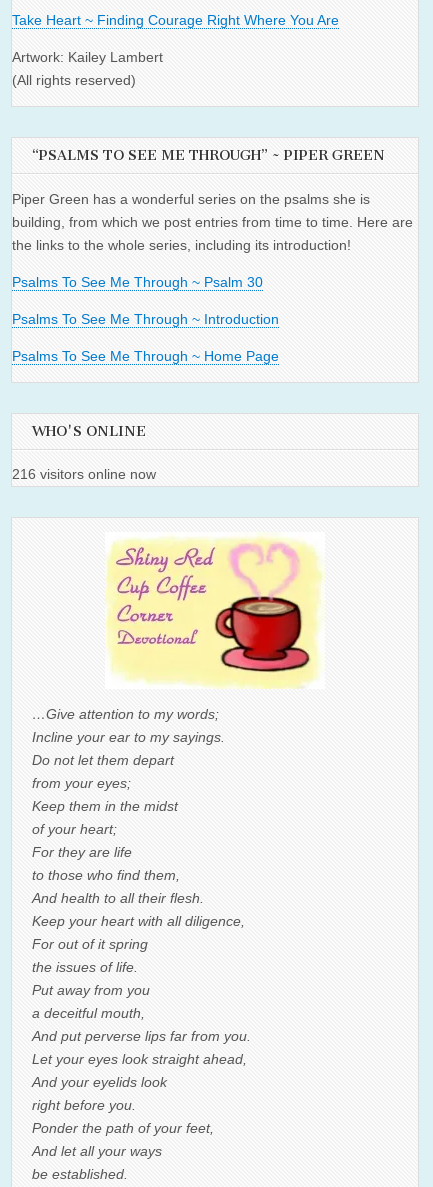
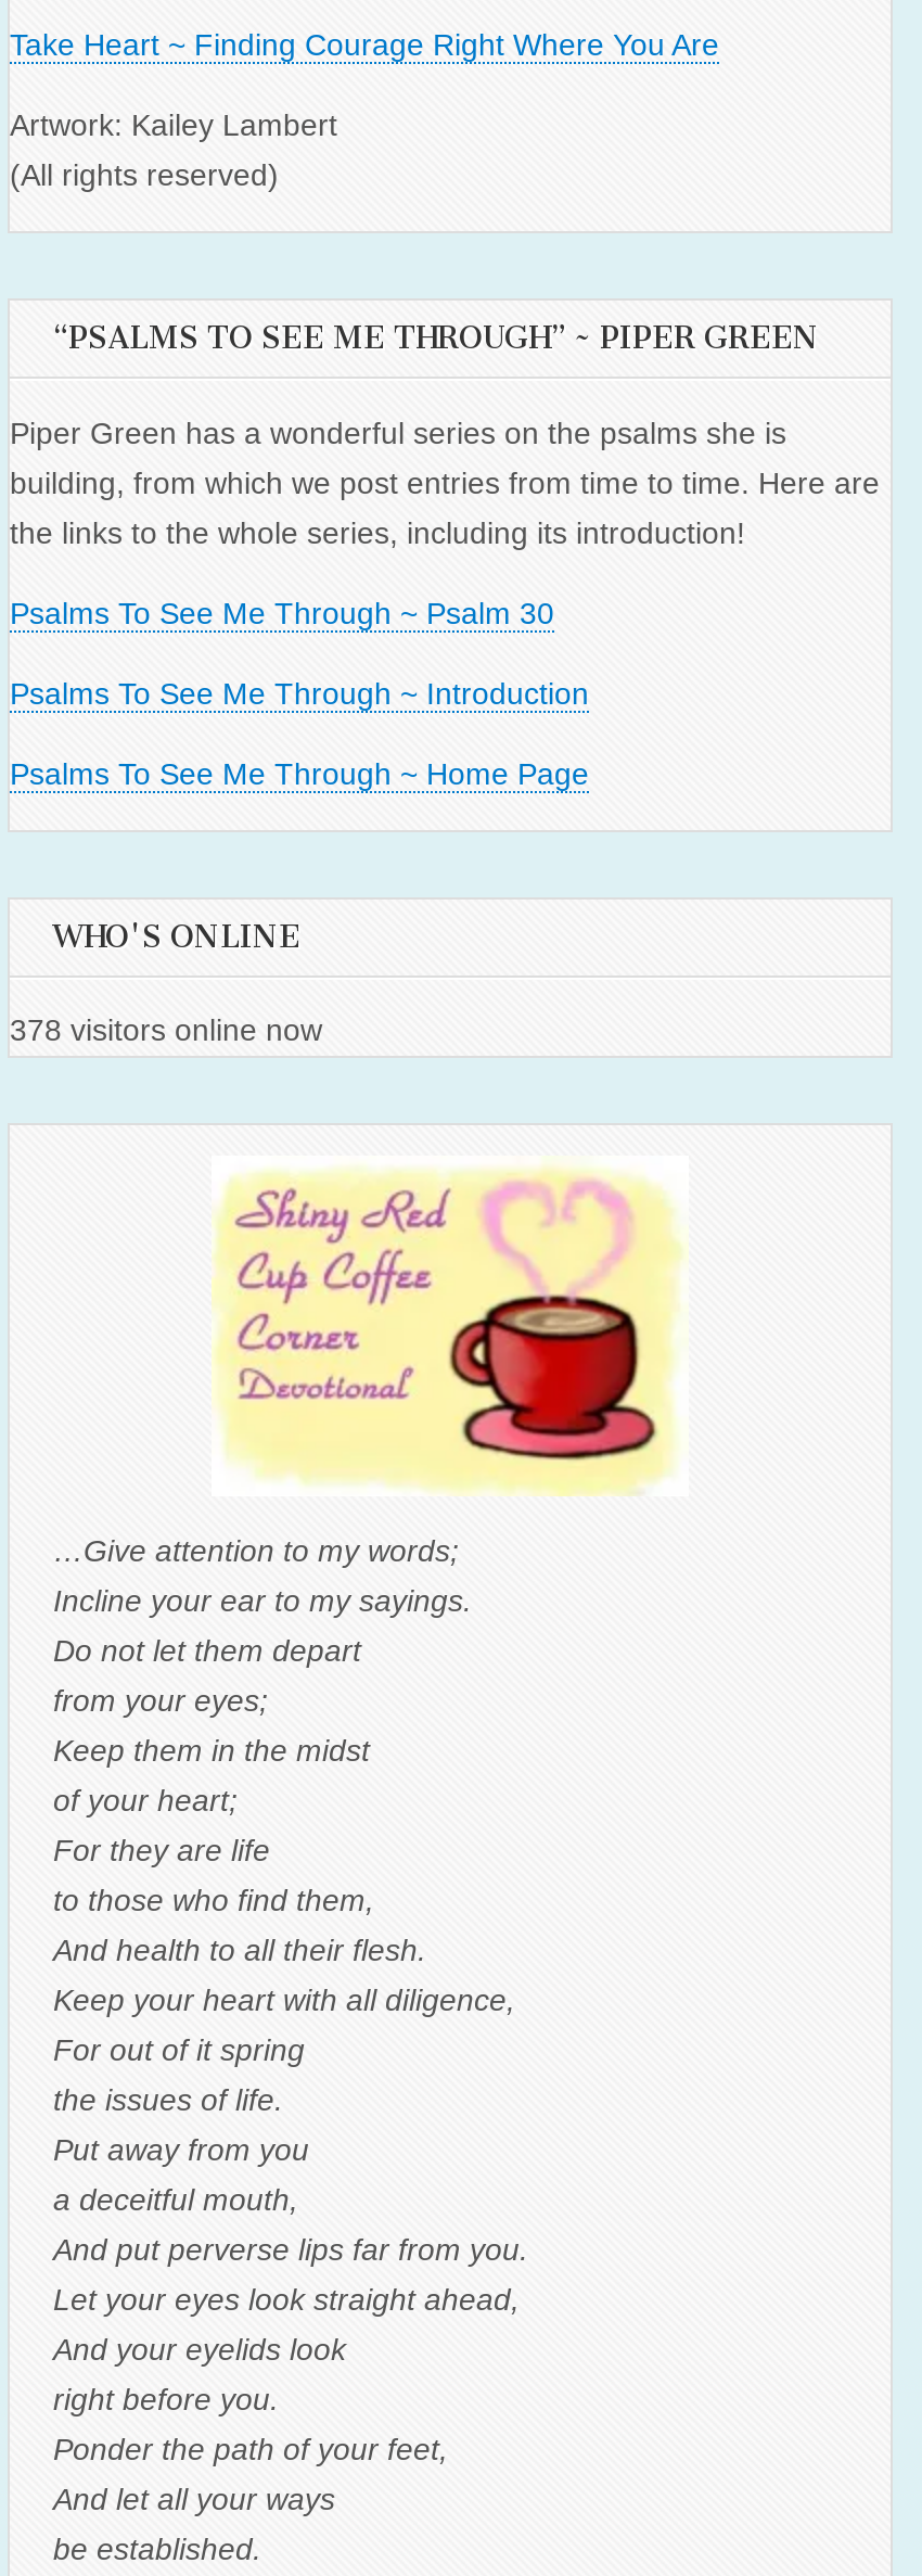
[12,466,156,482] 216 visitors online now -> [10,1012,322,1047] 378 visitors online now

